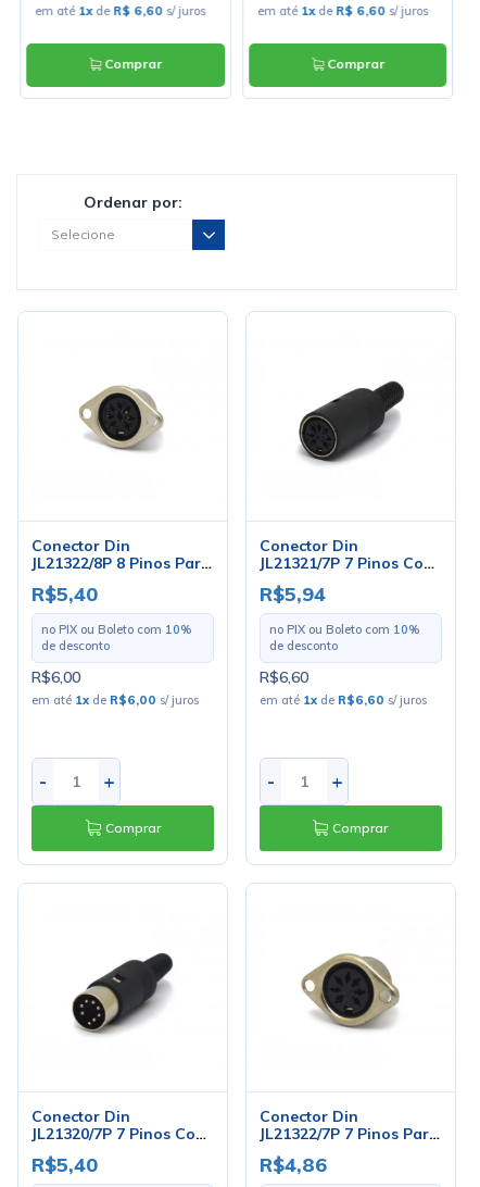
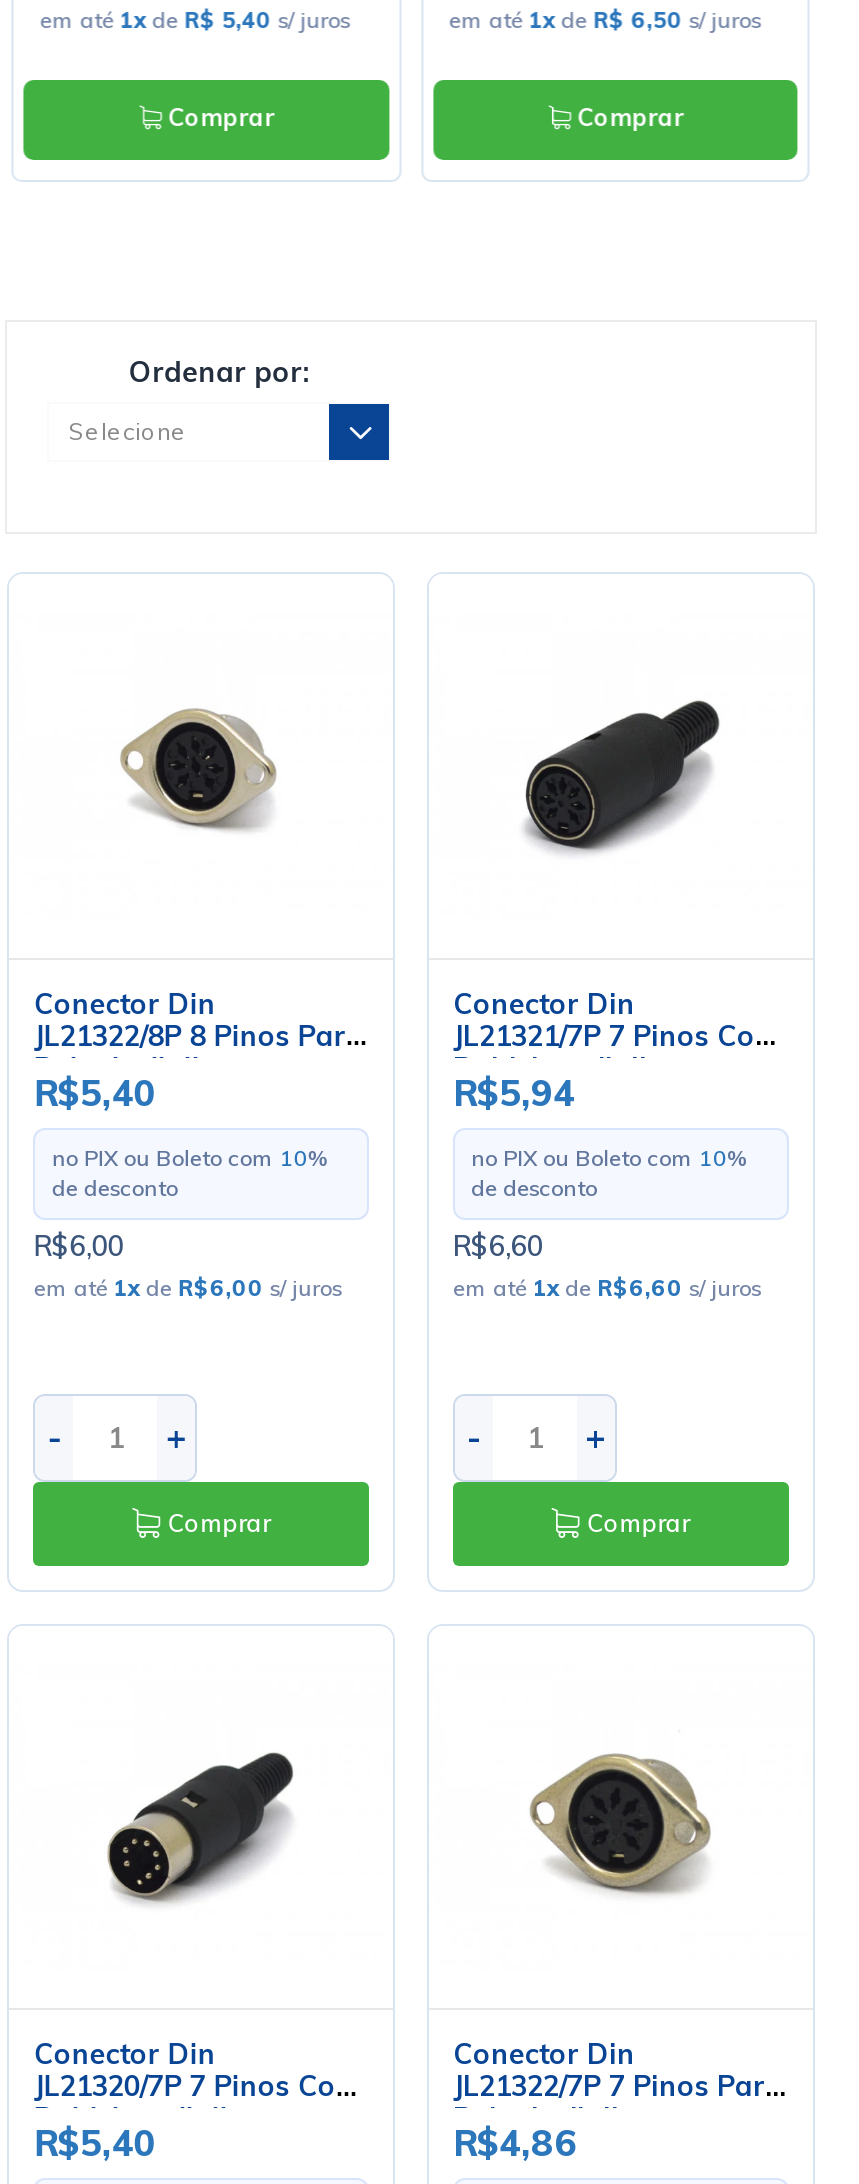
[35,3,206,18] em até 1x de R$ 6,60 s/ juros -> [40,6,350,34] em até 1x de R$ 5,40 s/ juros
[257,3,428,18] em até 1x de R$ 6,60 s/ juros -> [449,6,761,34] em até 1x de R$ 6,50 s/ juros

